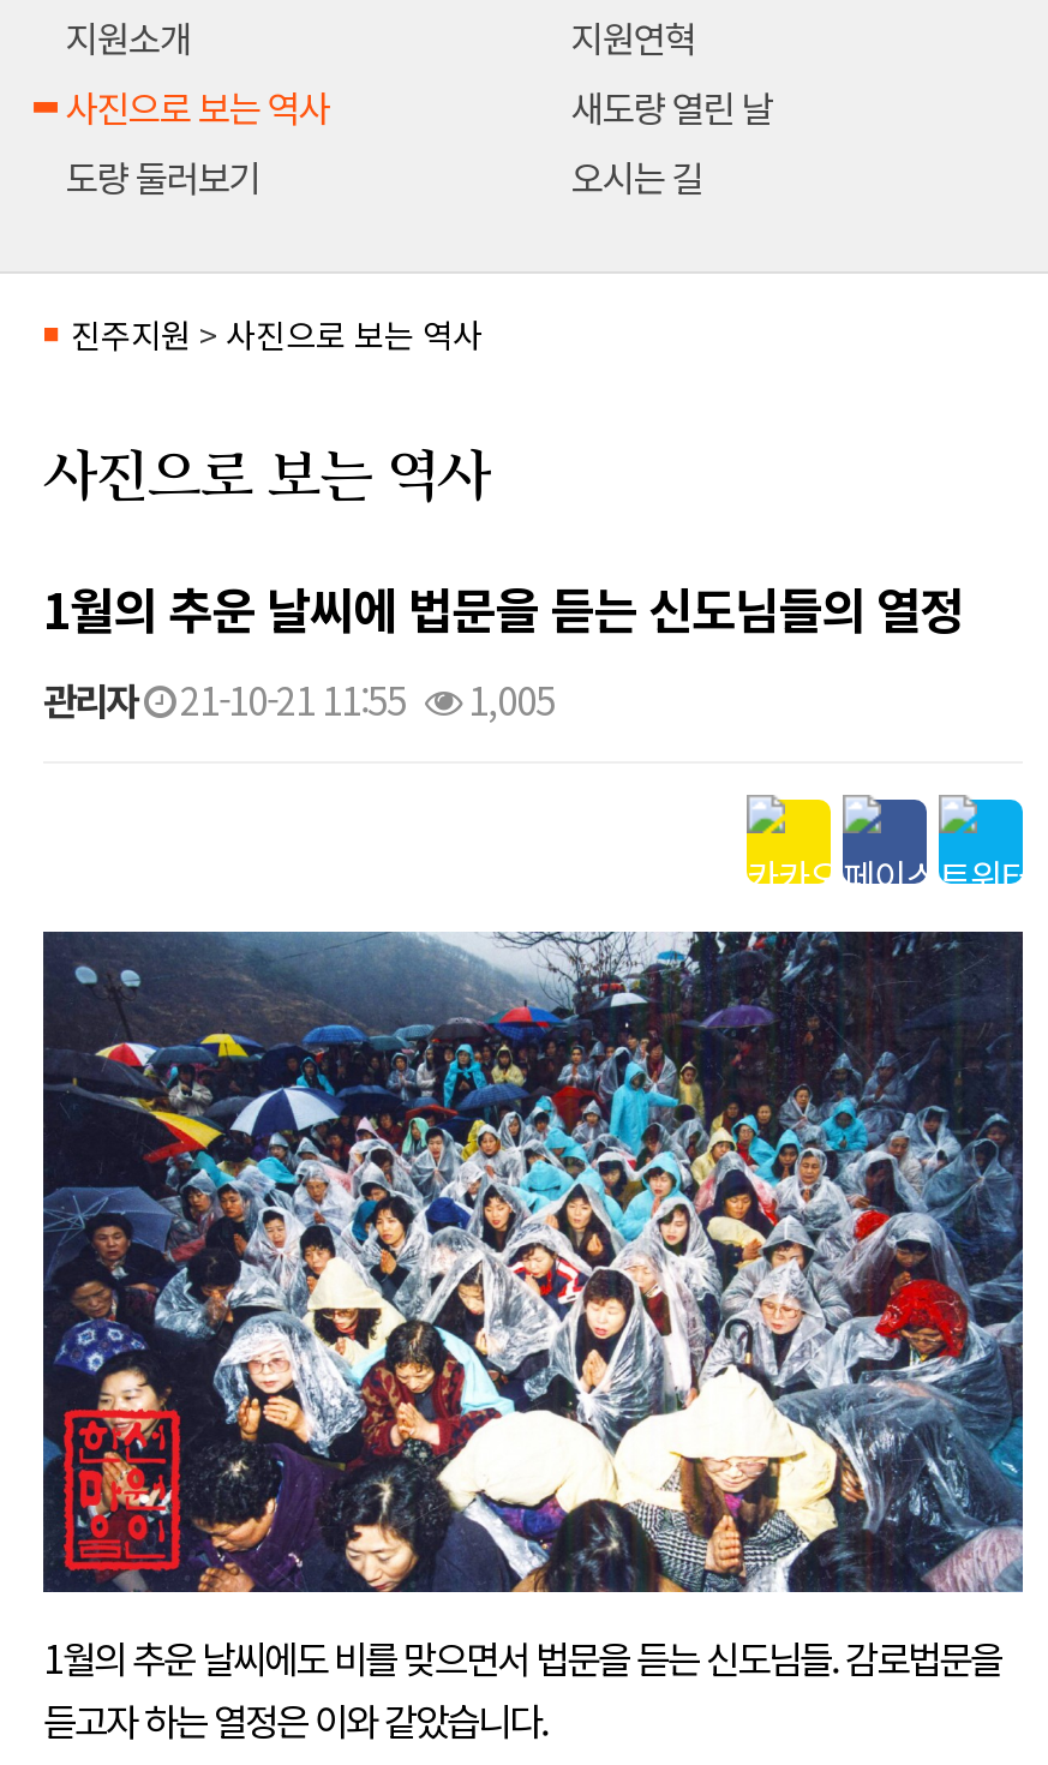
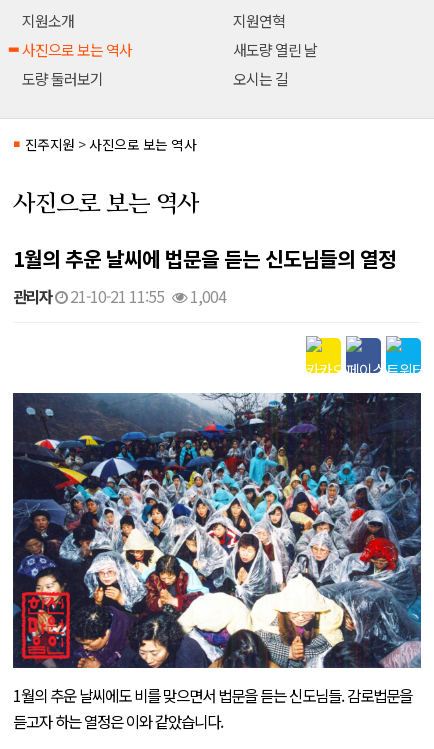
[43,672,555,728] 관리자 21-10-21 11:55 1,005 -> [13,285,226,308] 관리자 21-10-21 11:55 1,004

